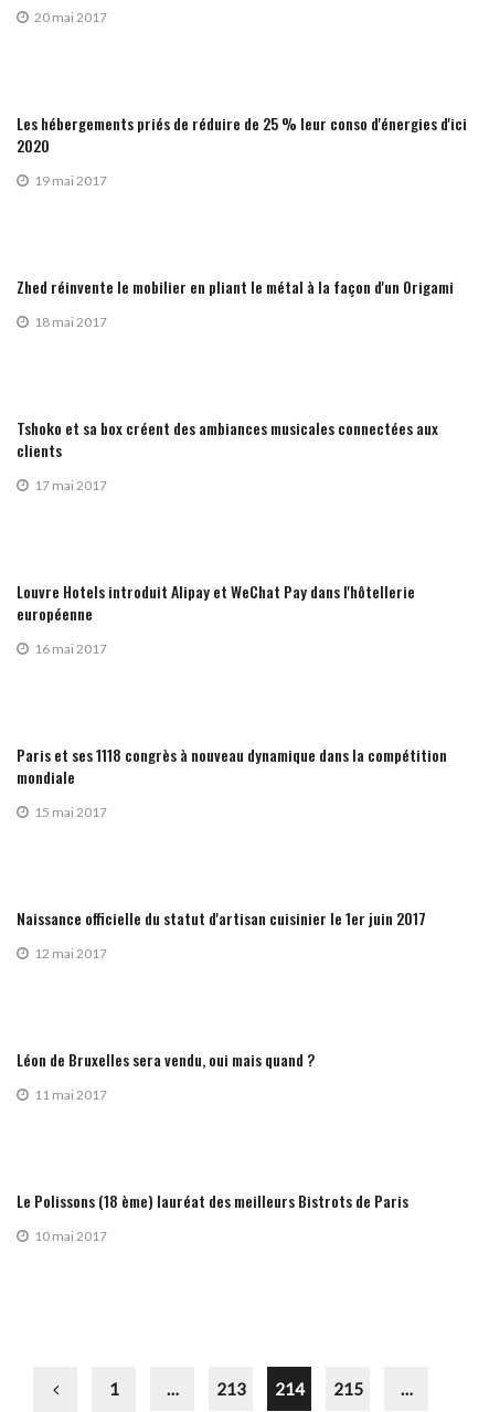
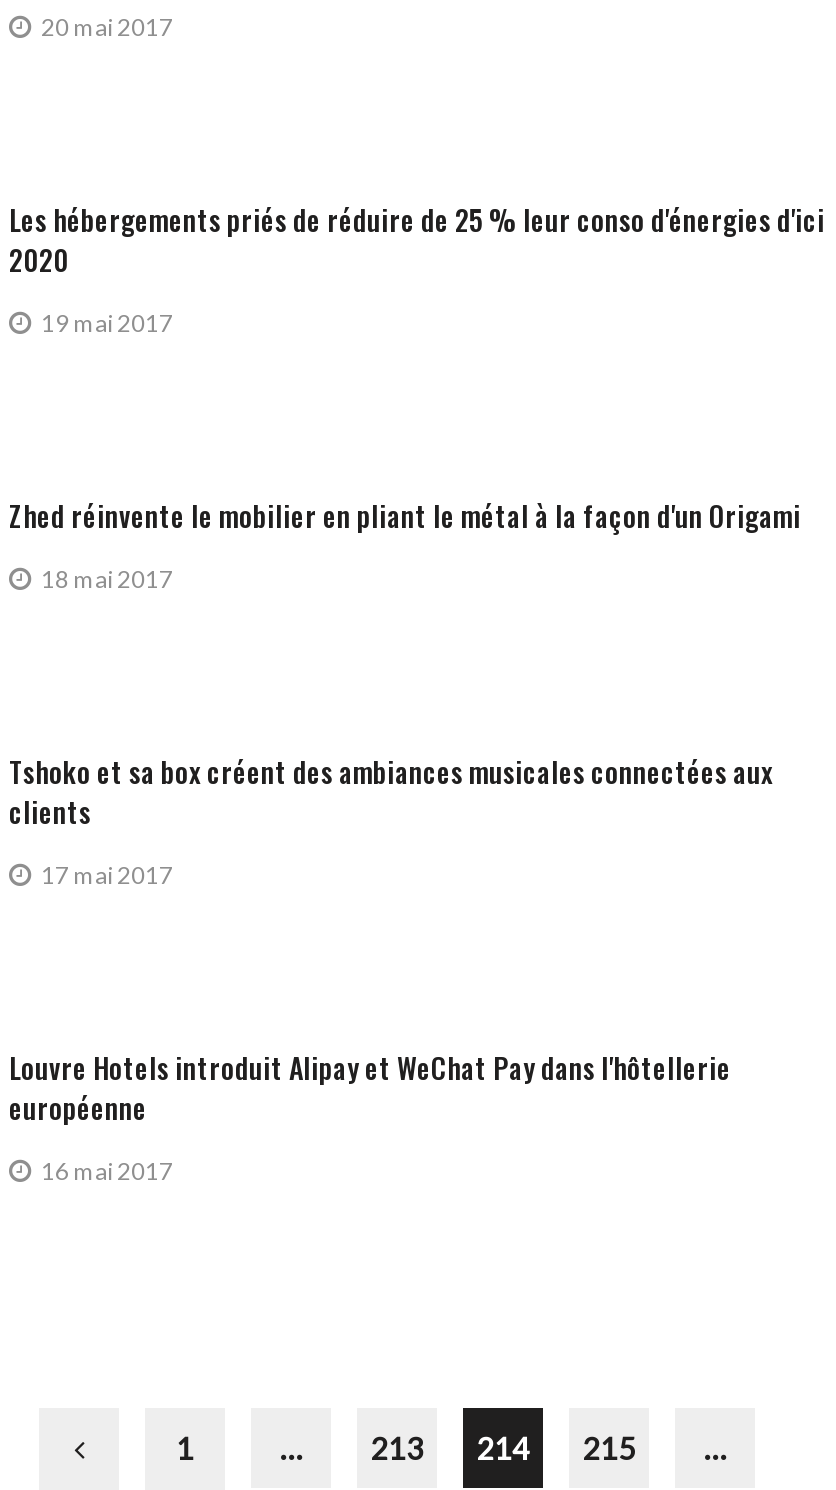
[17,743,447,820] Paris et ses 1118 congrès à nouveau dynamique dans la compétition | mondiale | 15 mai 2017 -> none
[17,906,426,961] Naissance officielle du statut d'artisan cuisinier le 1er juin 2017 | 12 mai 2017 -> none
[17,1048,315,1103] Léon de Bruxelles sera vendu, oui mais quand ? | 11 mai 2017 -> none
[17,1189,408,1244] Le Polissons (18 ème) lauréat des meilleurs Bistrots de Paris | 10 mai 2017 -> none

